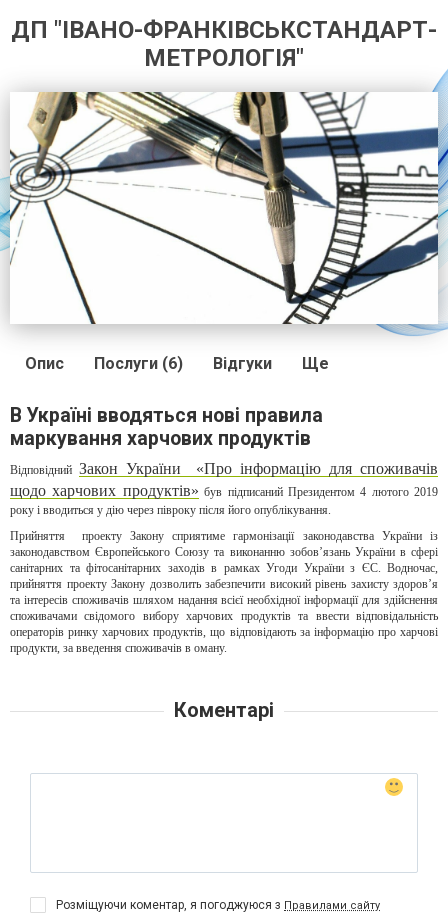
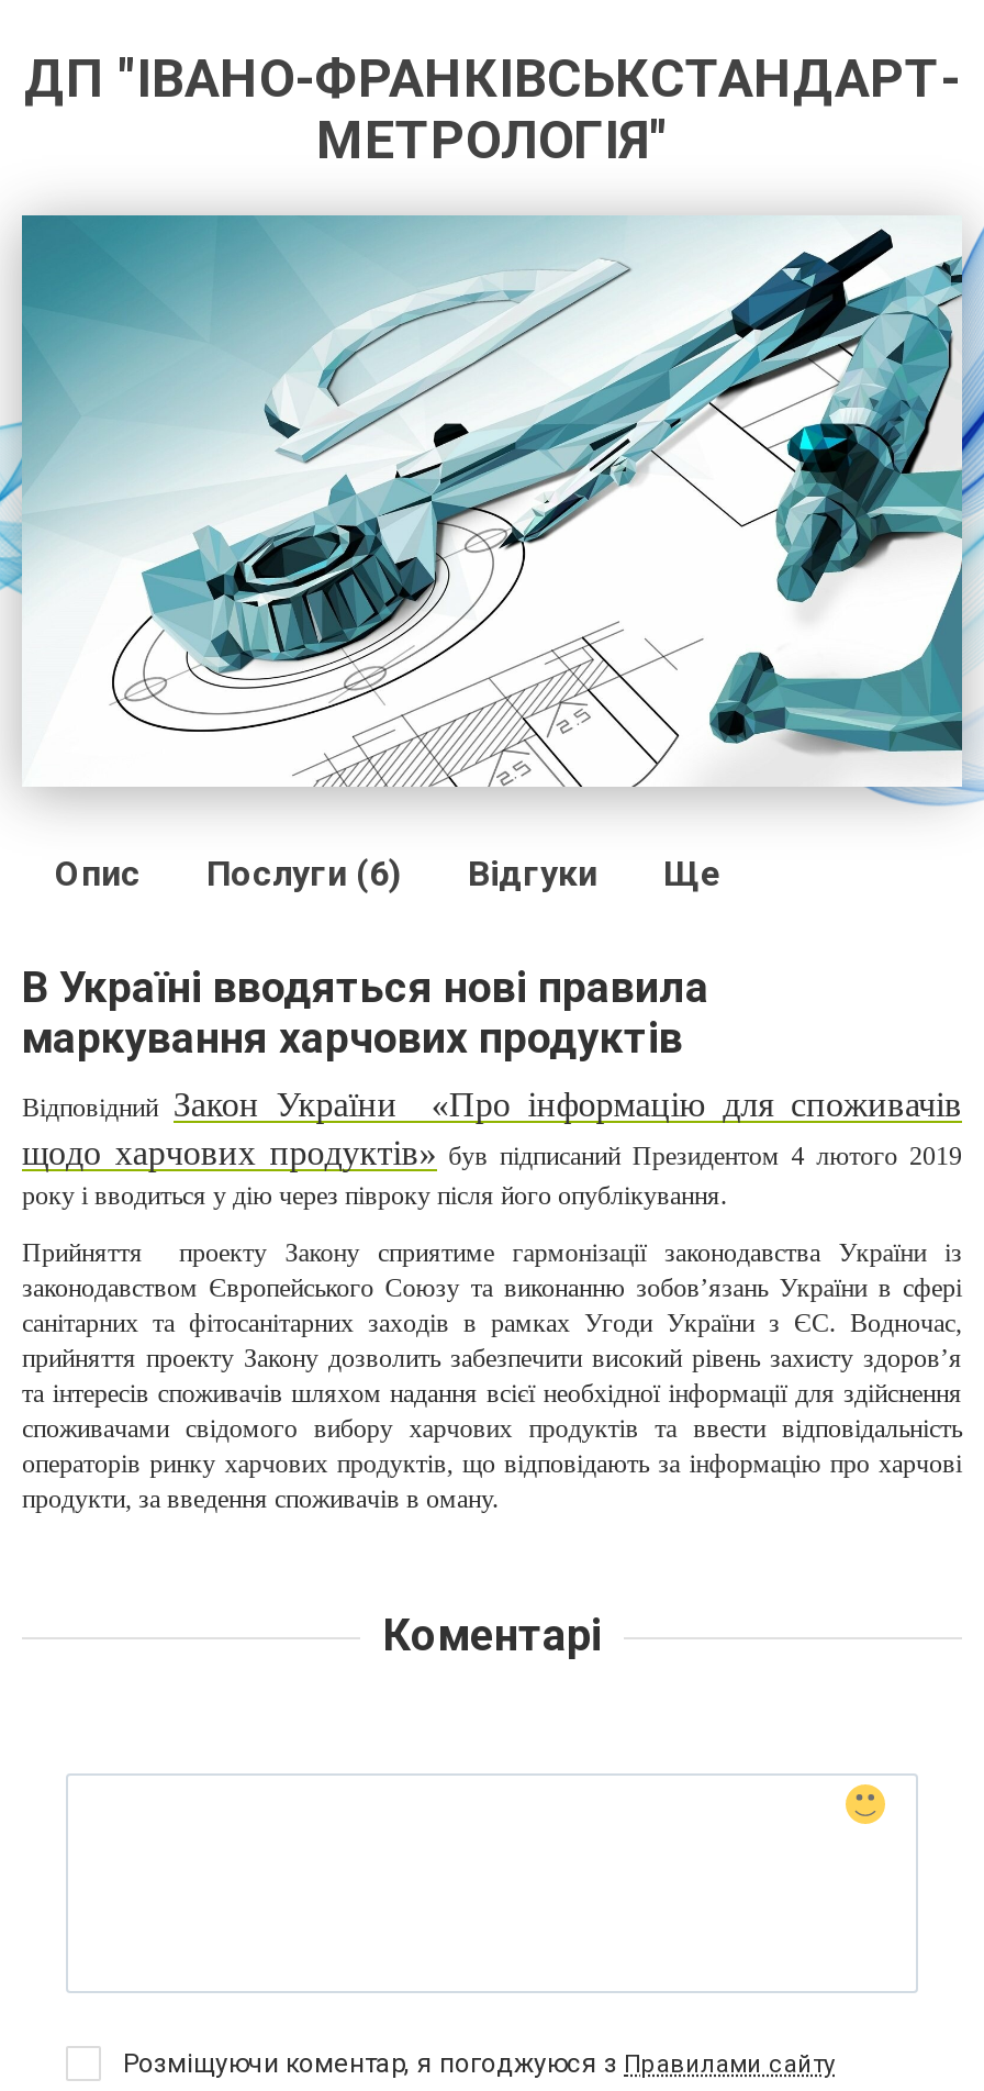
[3,75,445,335] [image] -> [7,213,977,809] [image]

